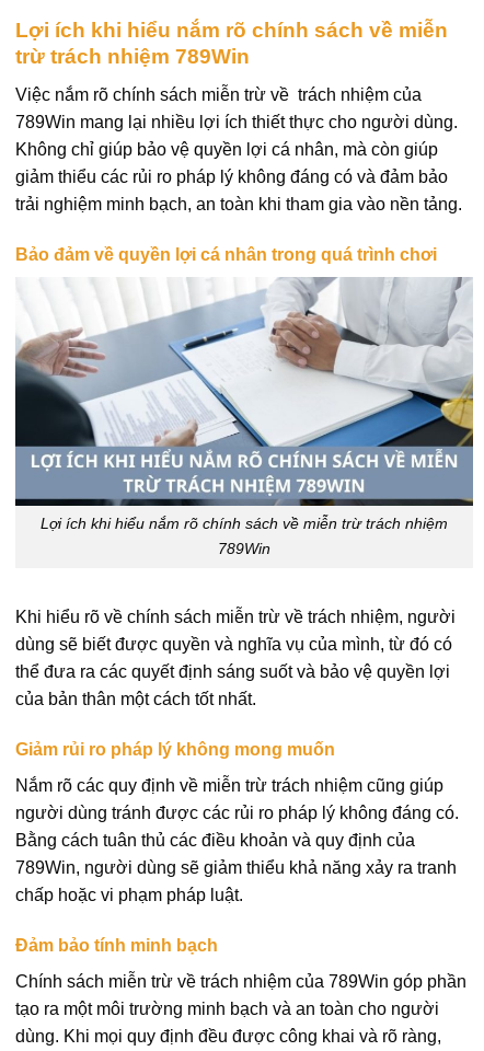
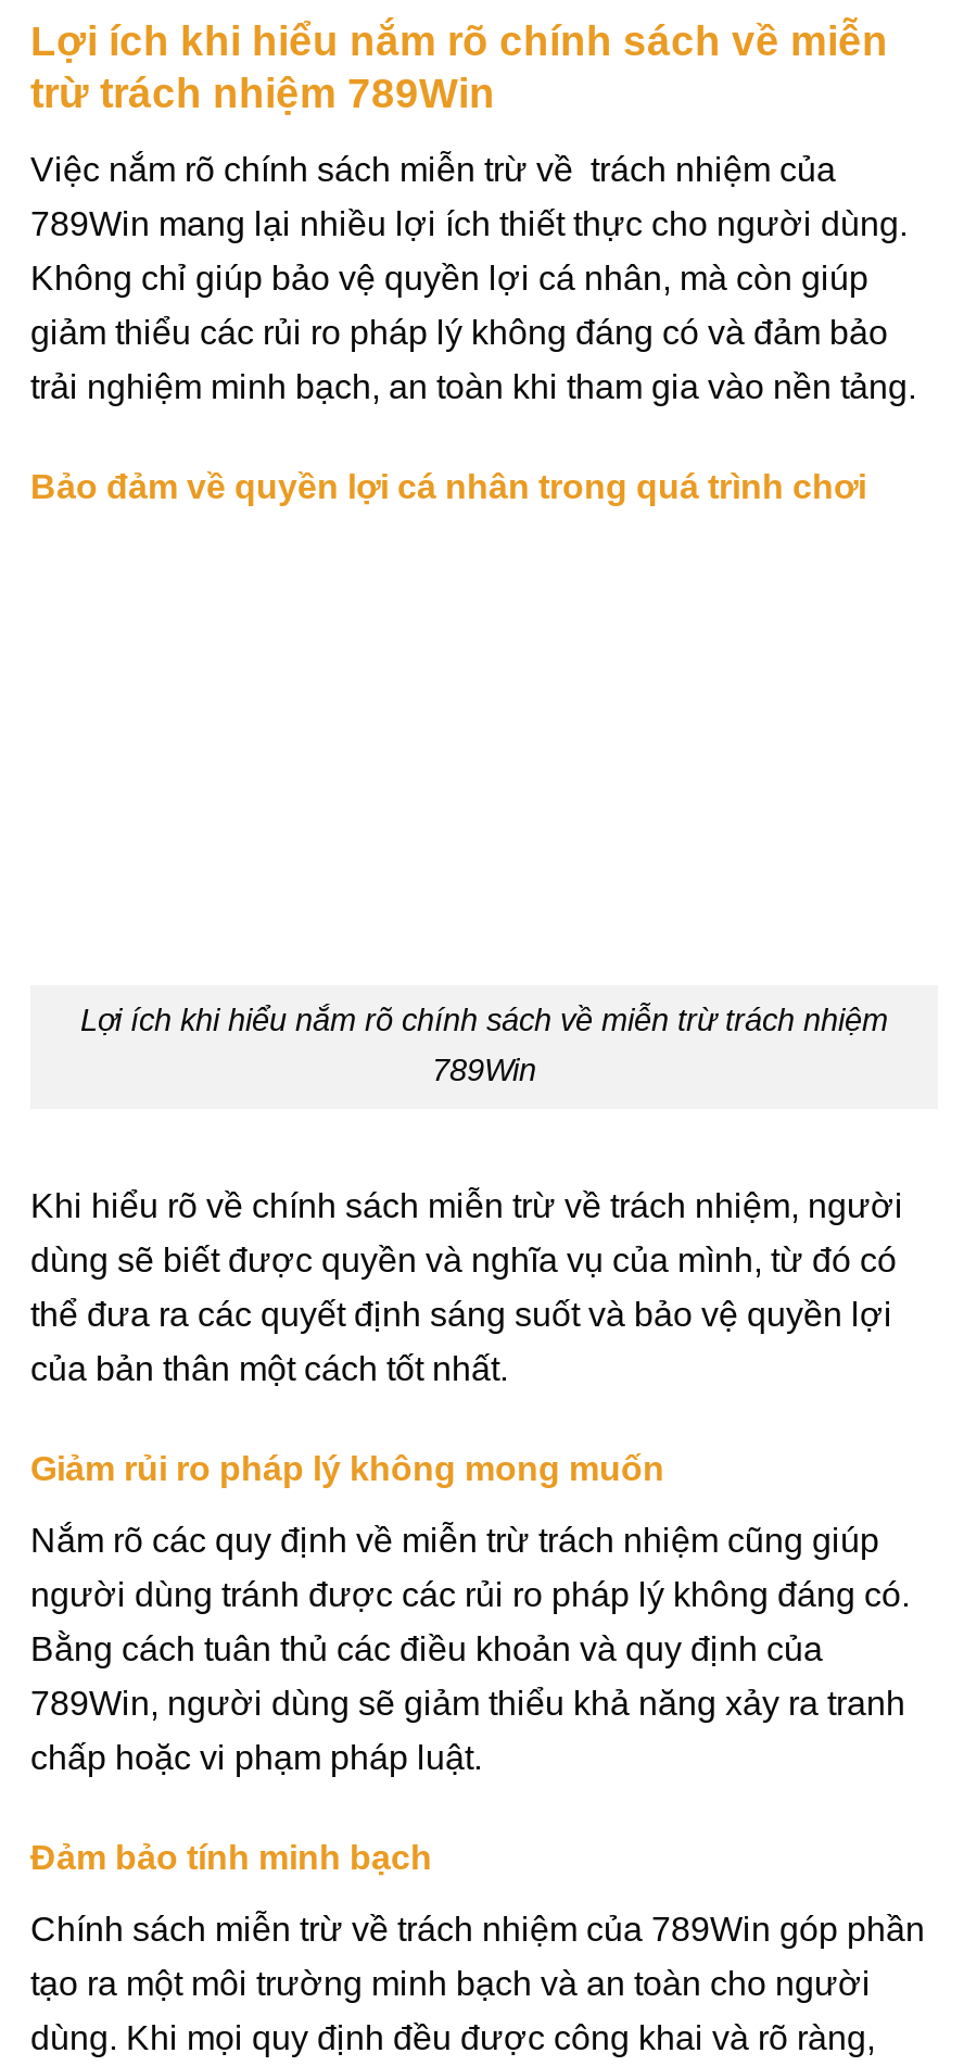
[14,276,474,507] [image] -> none

